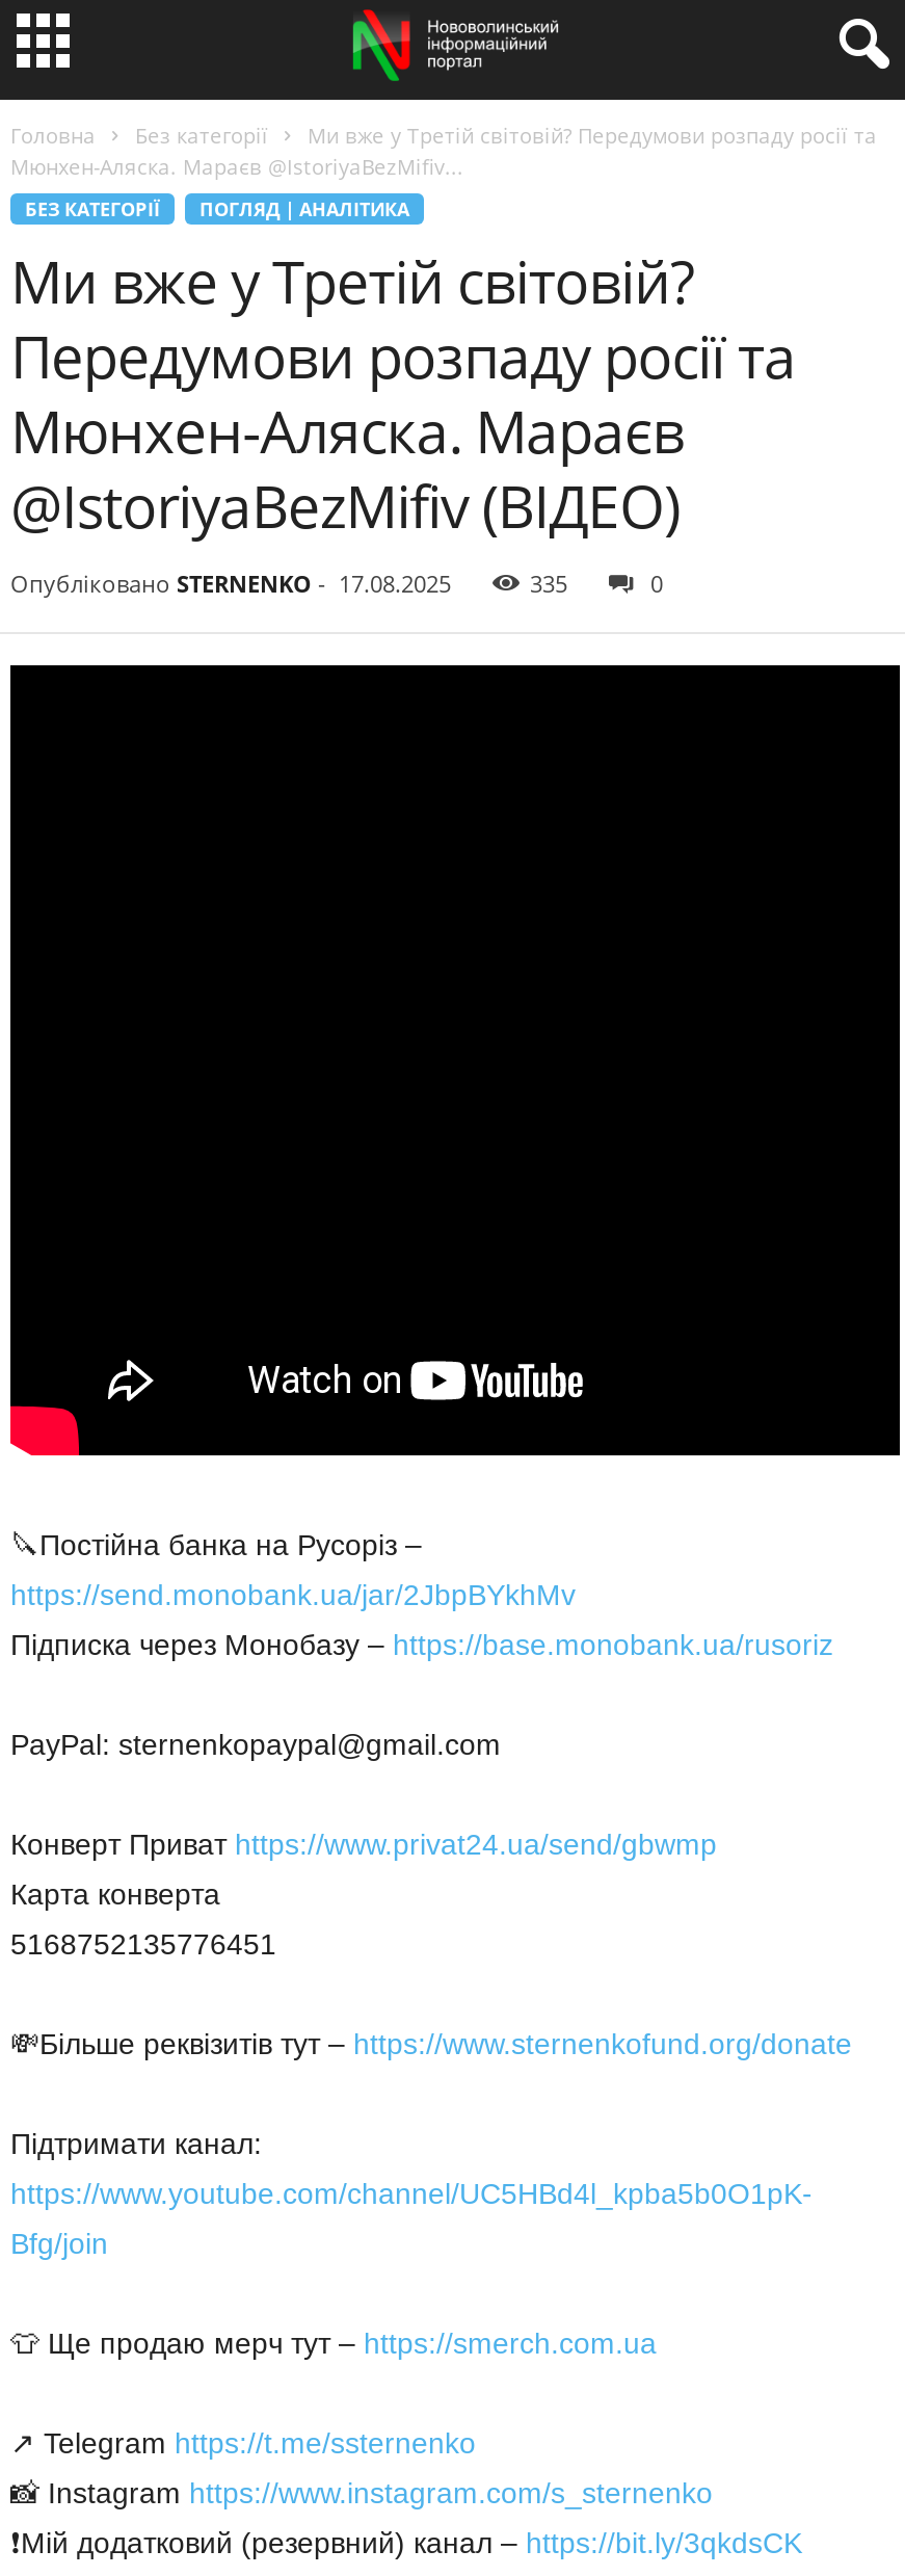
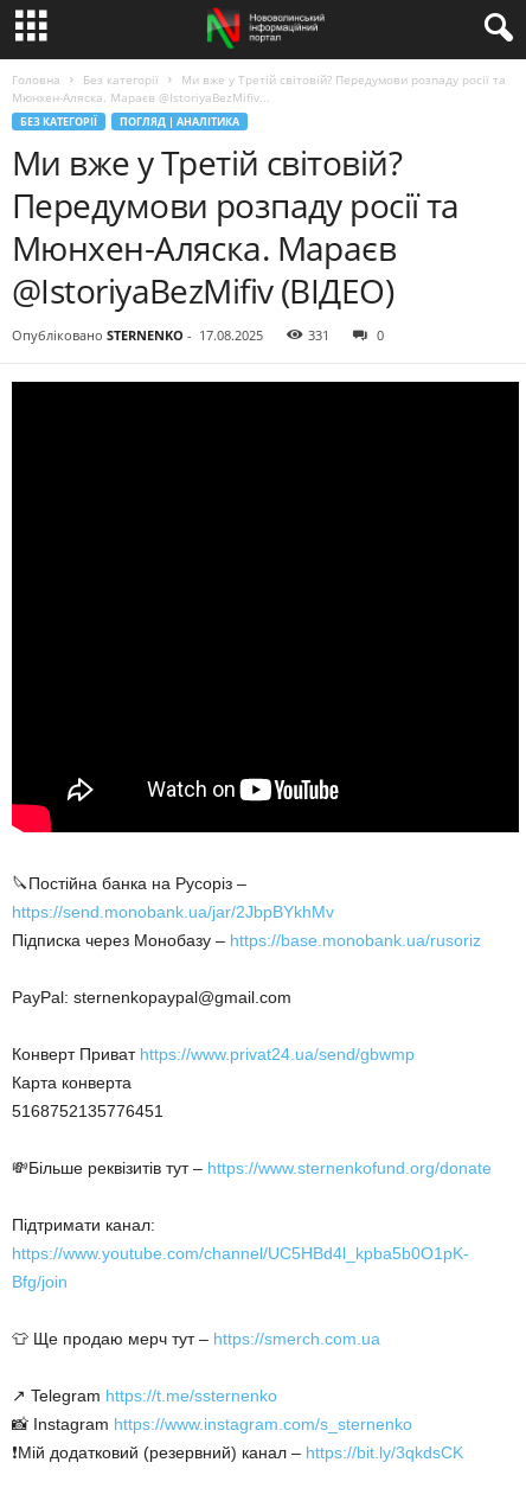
[530,568,567,599] 335 -> [308,326,329,344] 331

